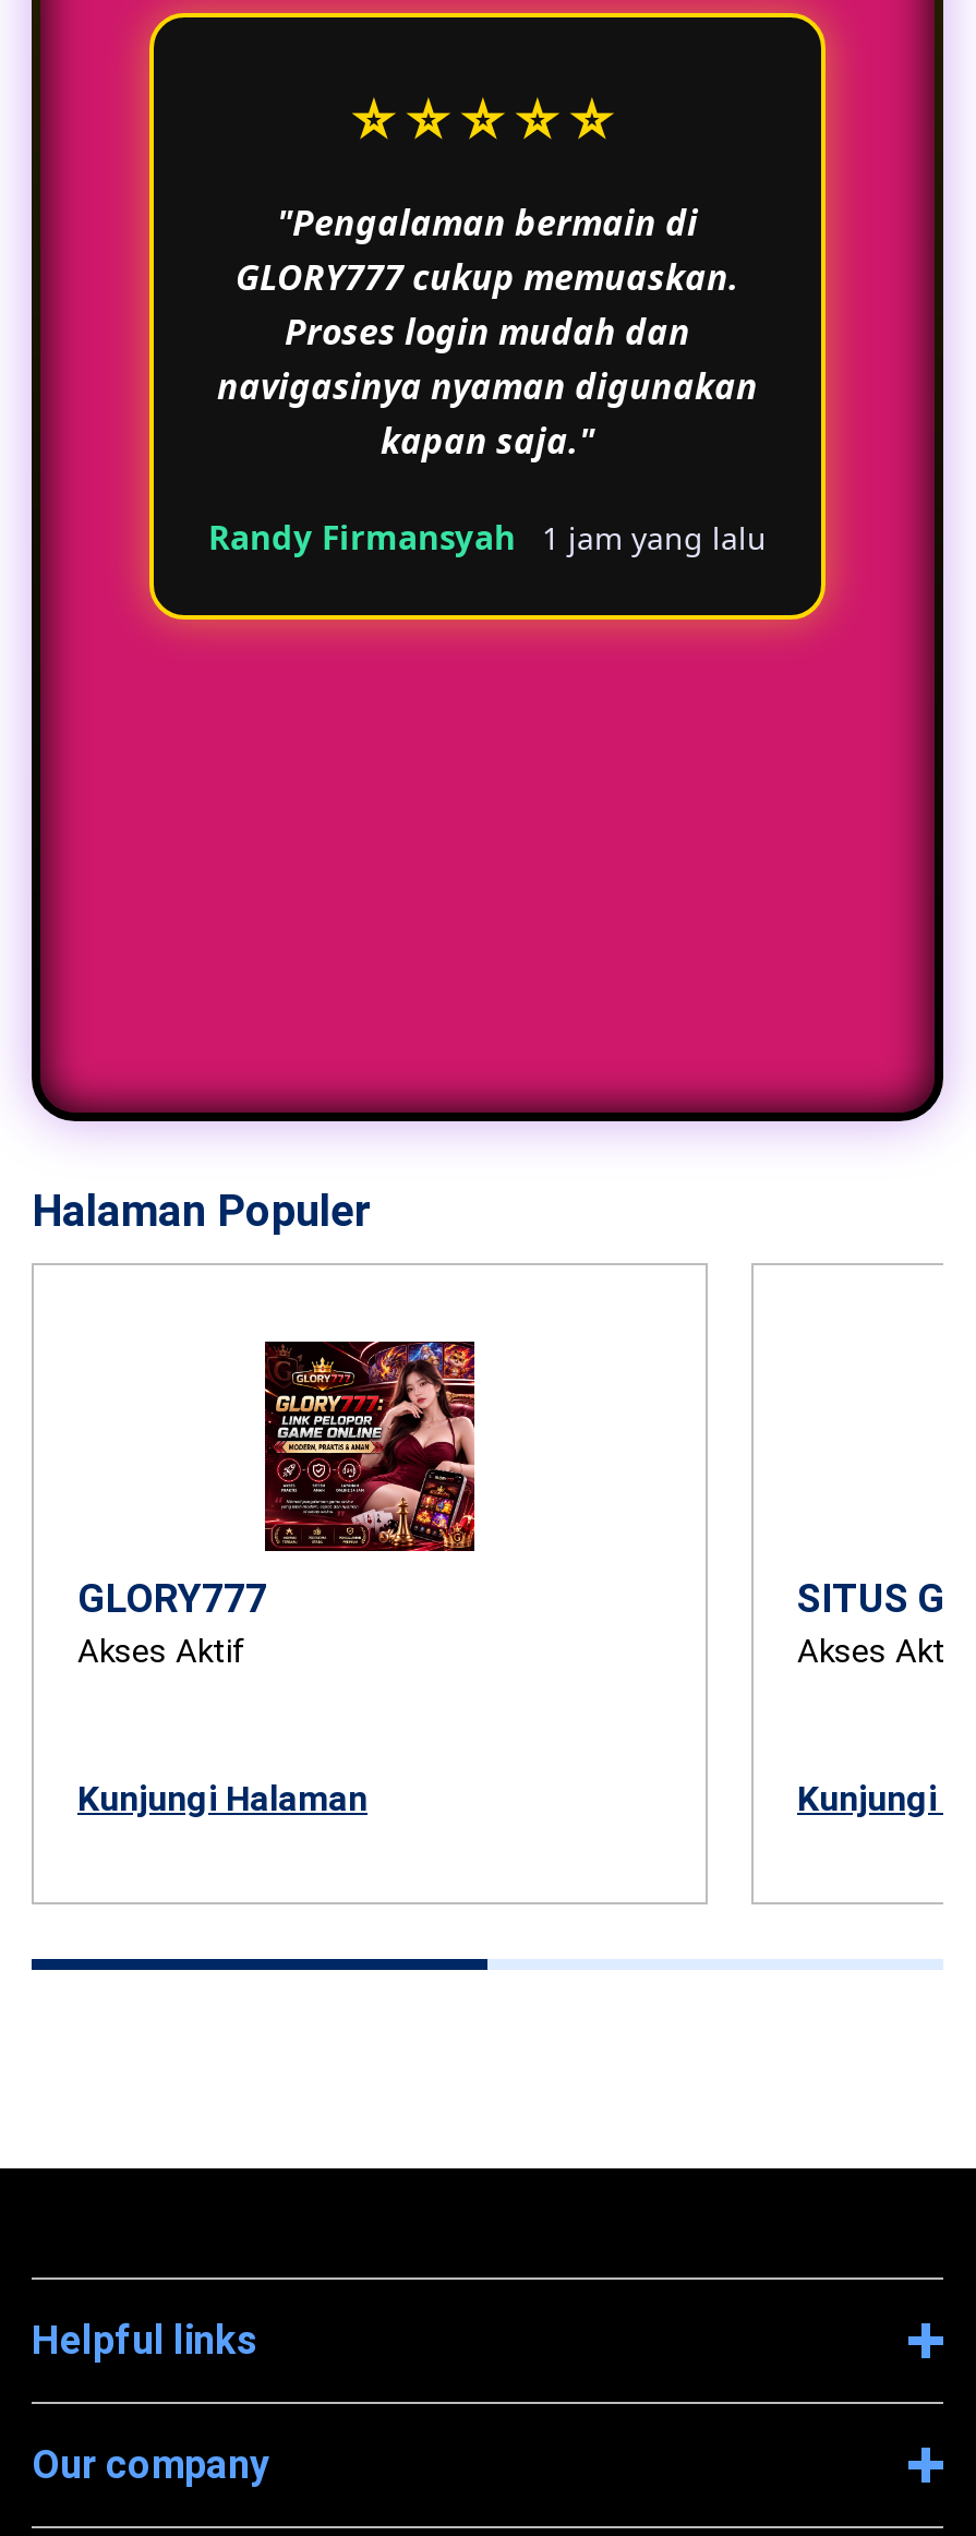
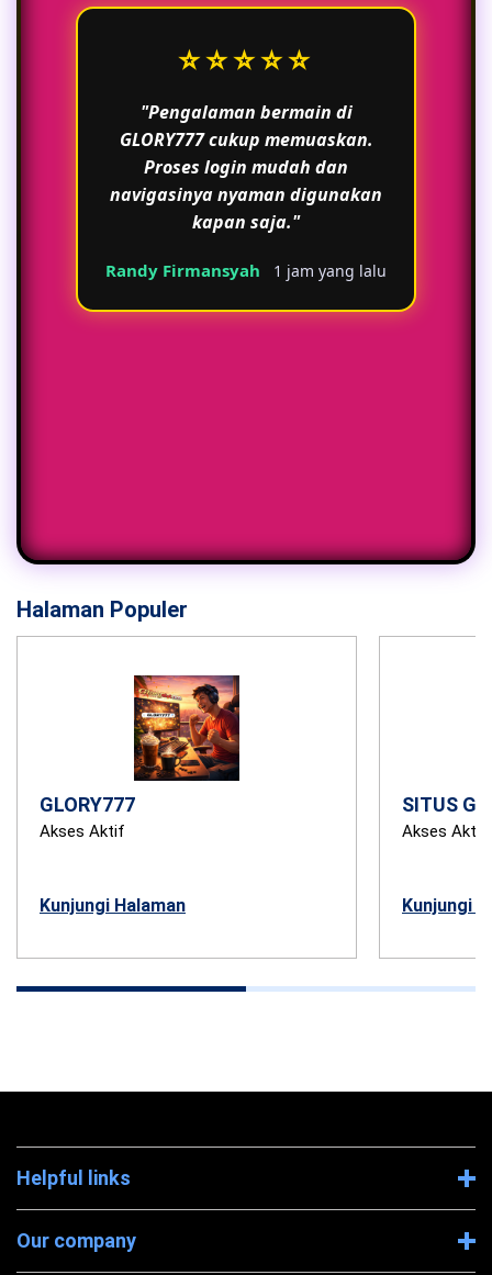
[263,1339,477,1553] [image] -> [133,674,241,782] [image]

